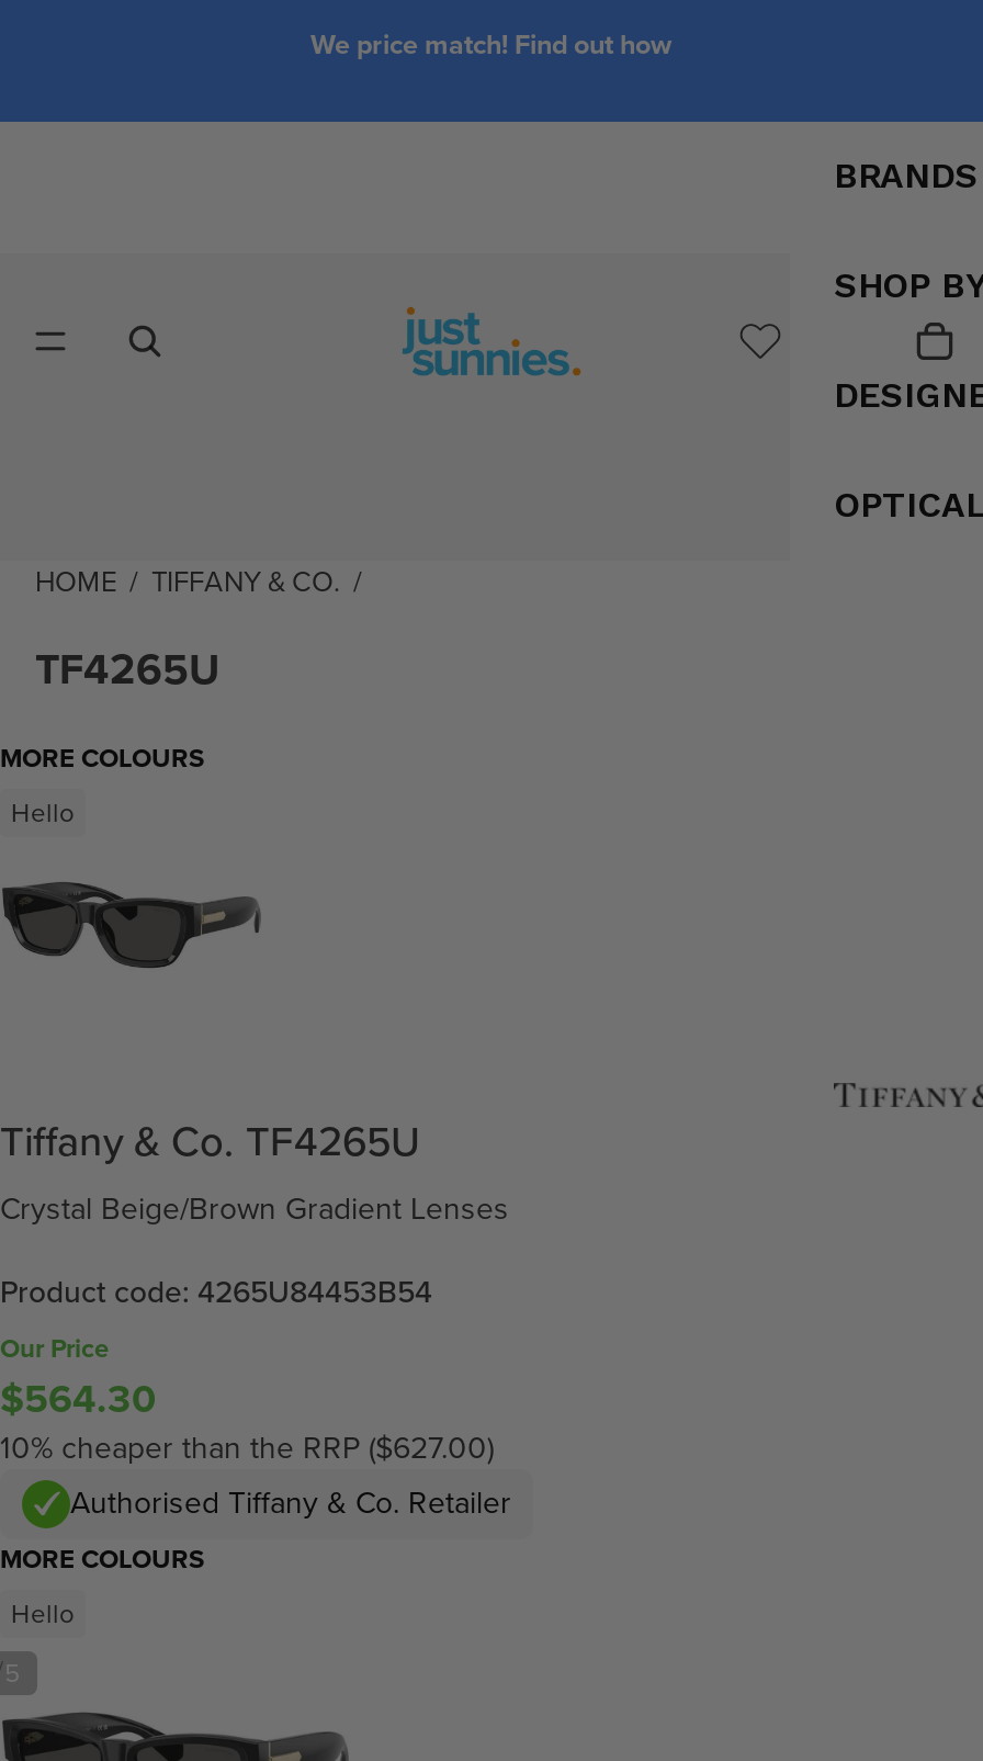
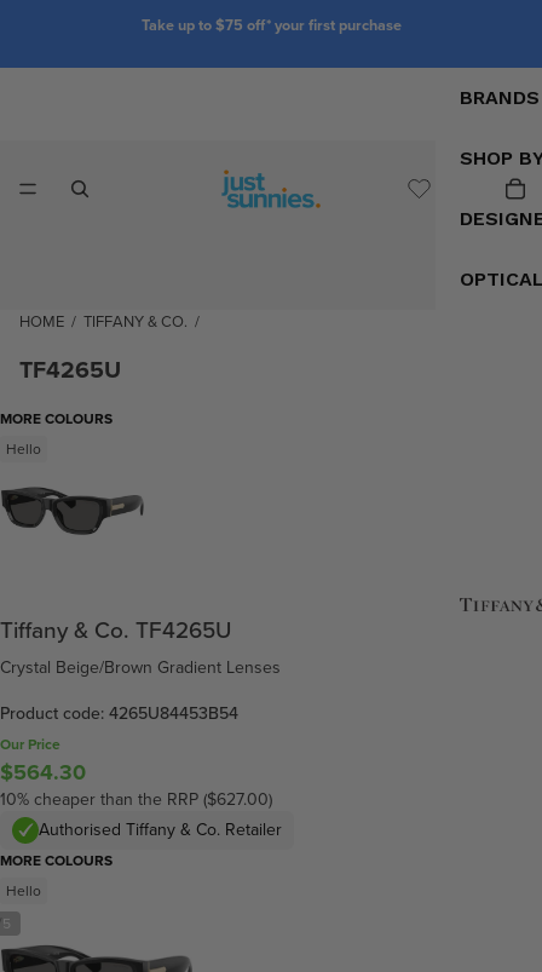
[310,22,673,64] We price match! Find out how -> [141,13,401,36] Take up to $75 off* your first purchase

